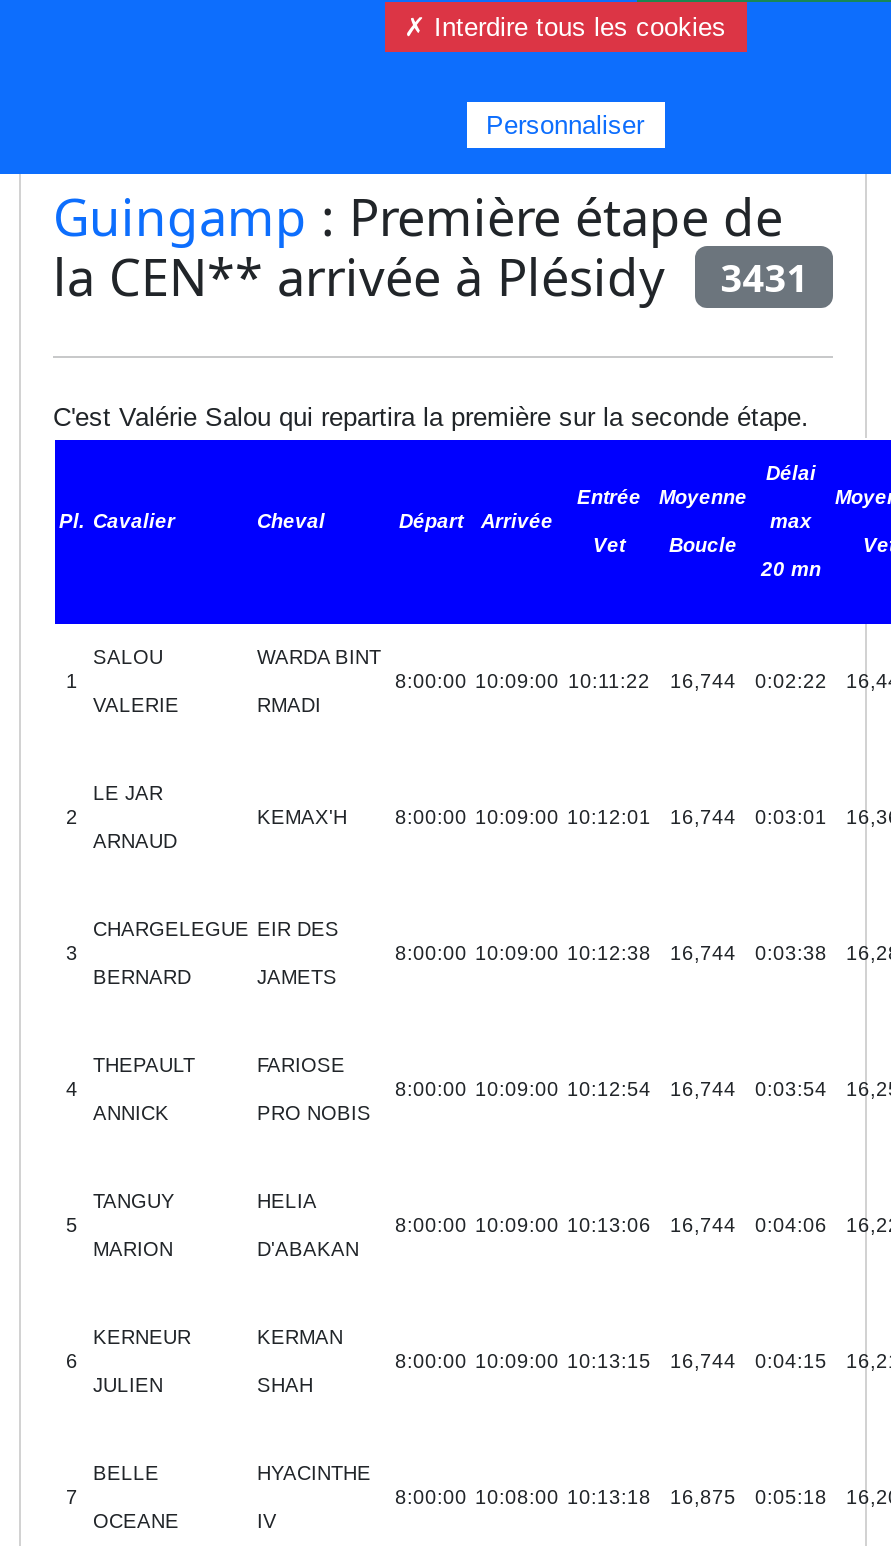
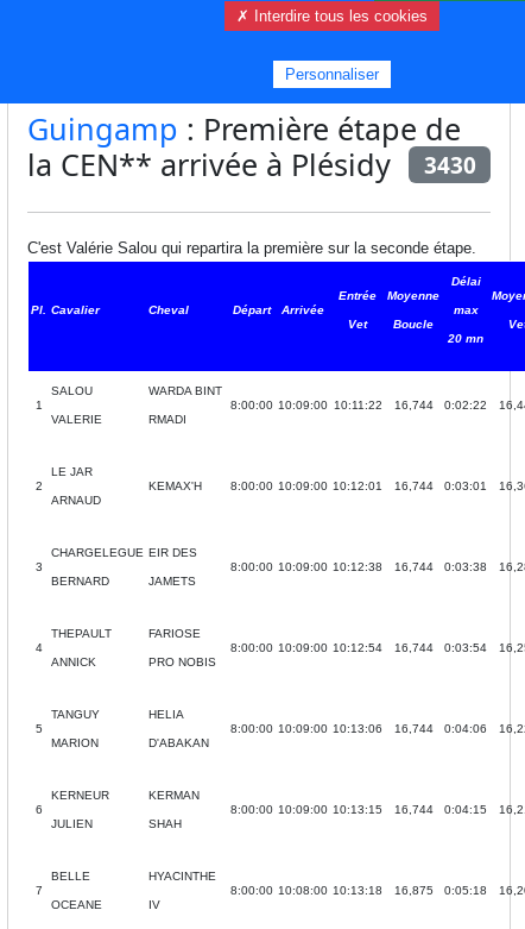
[53,242,808,310] la CEN** arrivée à Plésidy 3431 -> [27,144,476,184] la CEN** arrivée à Plésidy 3430

